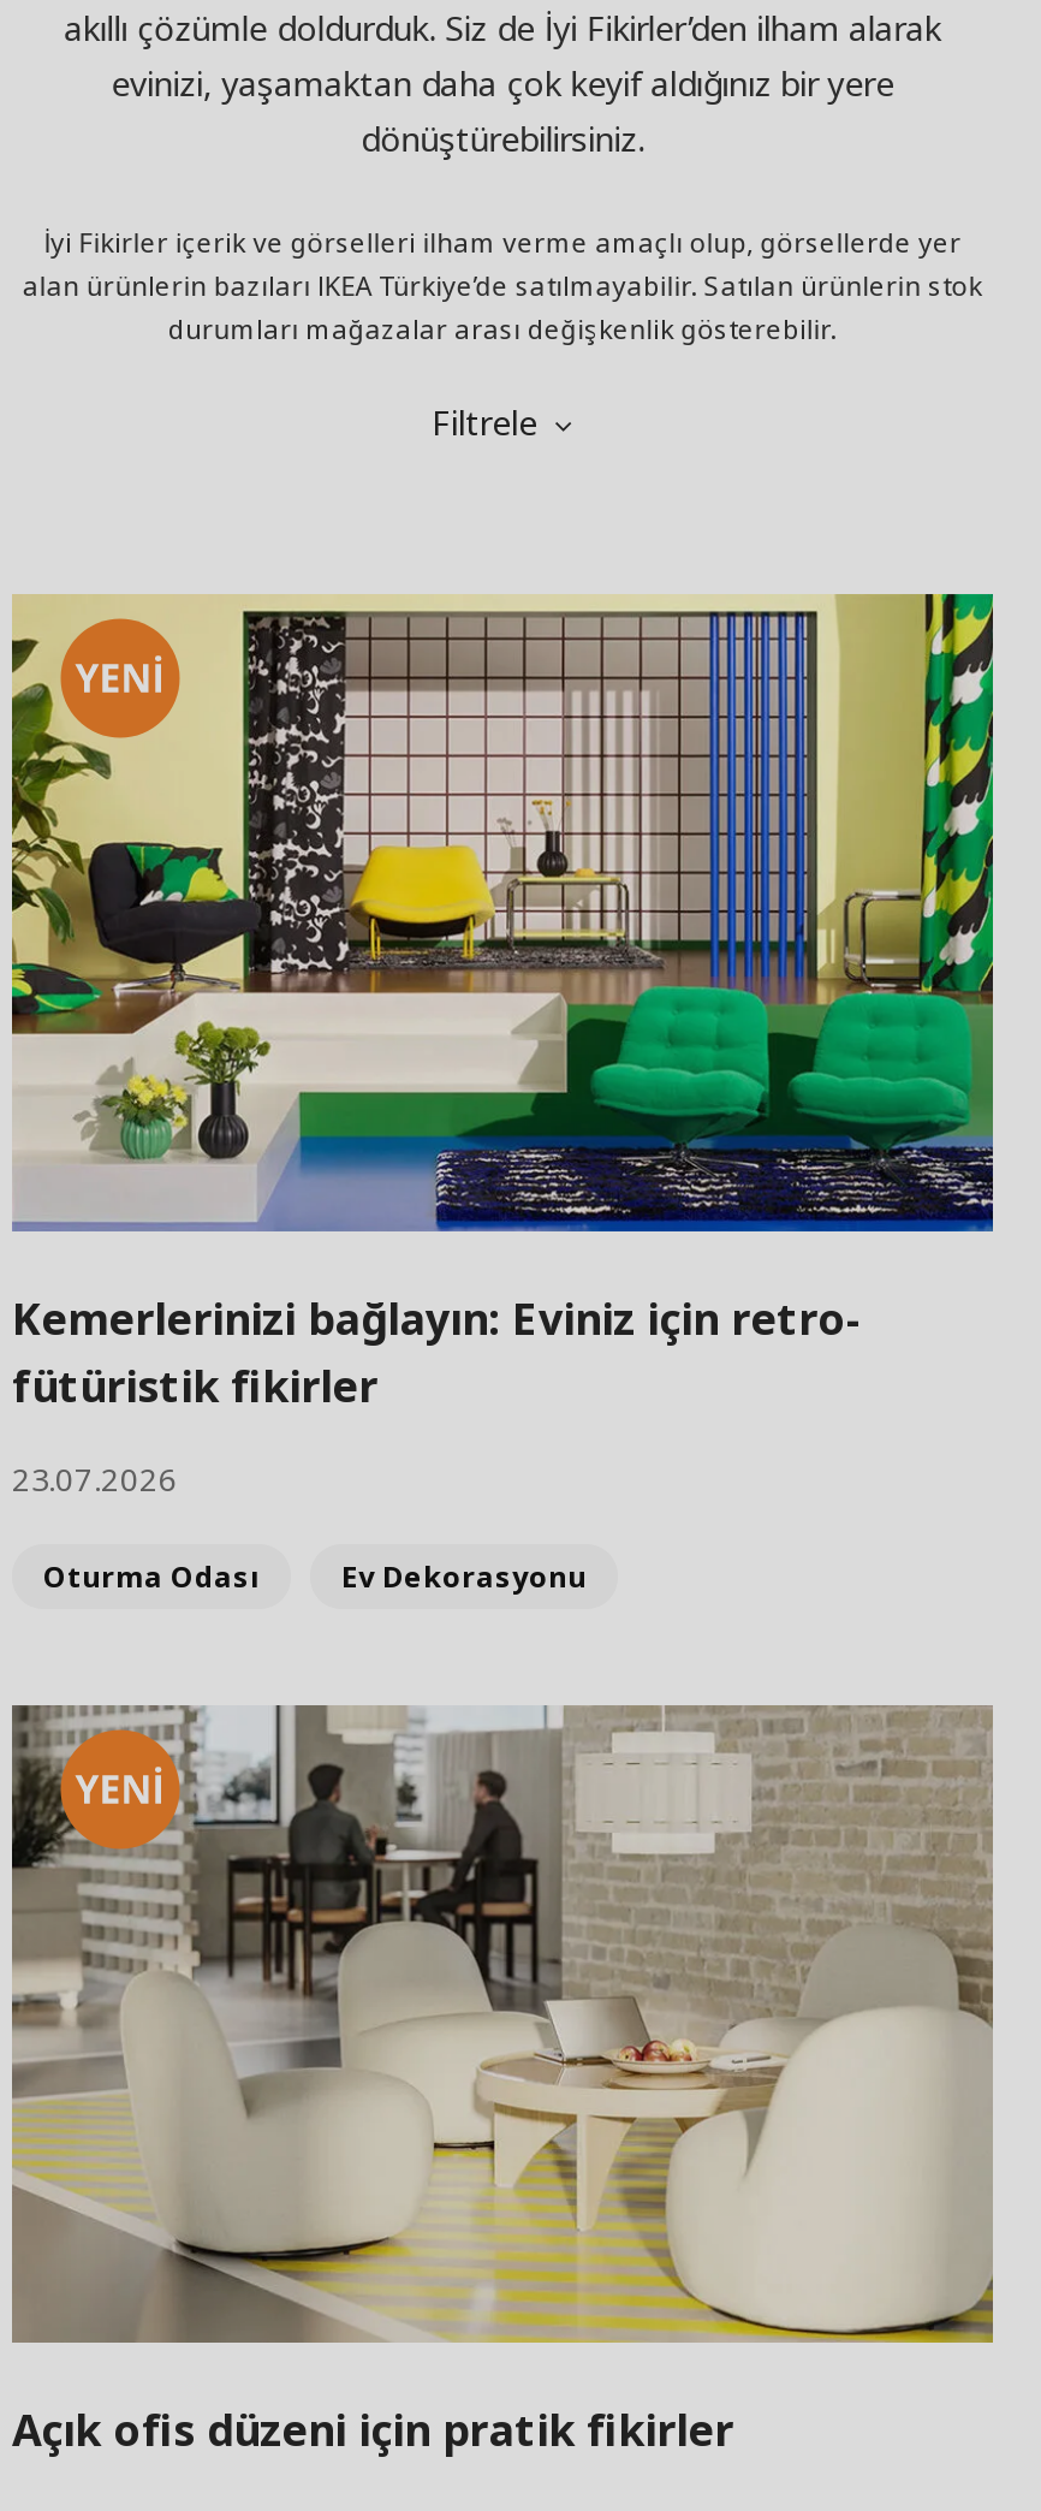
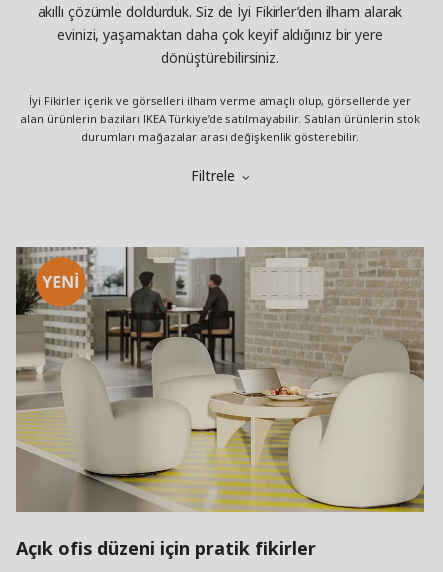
[10,592,995,1598] [image] | Kemerlerinizi bağlayın: Eviniz için retro- | fütüristik fikirler | 23.07.2026 | Oturma Odası | Ev Dekorasyonu -> none

